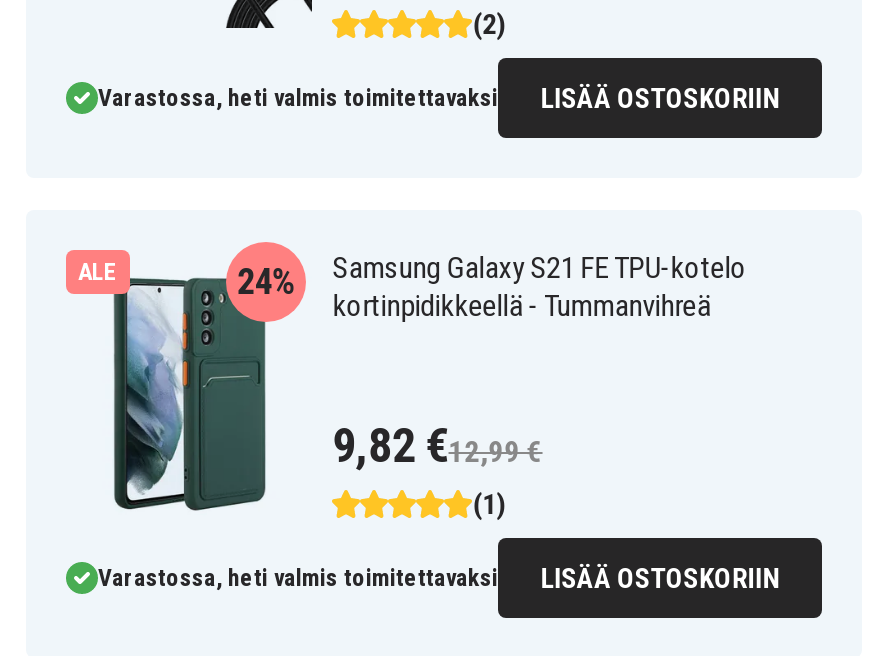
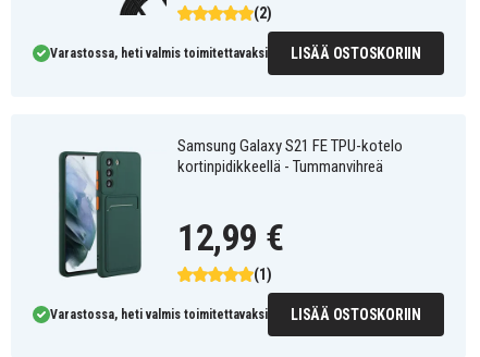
[78,258,118,286] ALE -> none
[238,260,543,474] 24% | 9,82 €12,99 € -> [178,216,284,259] 12,99 €

